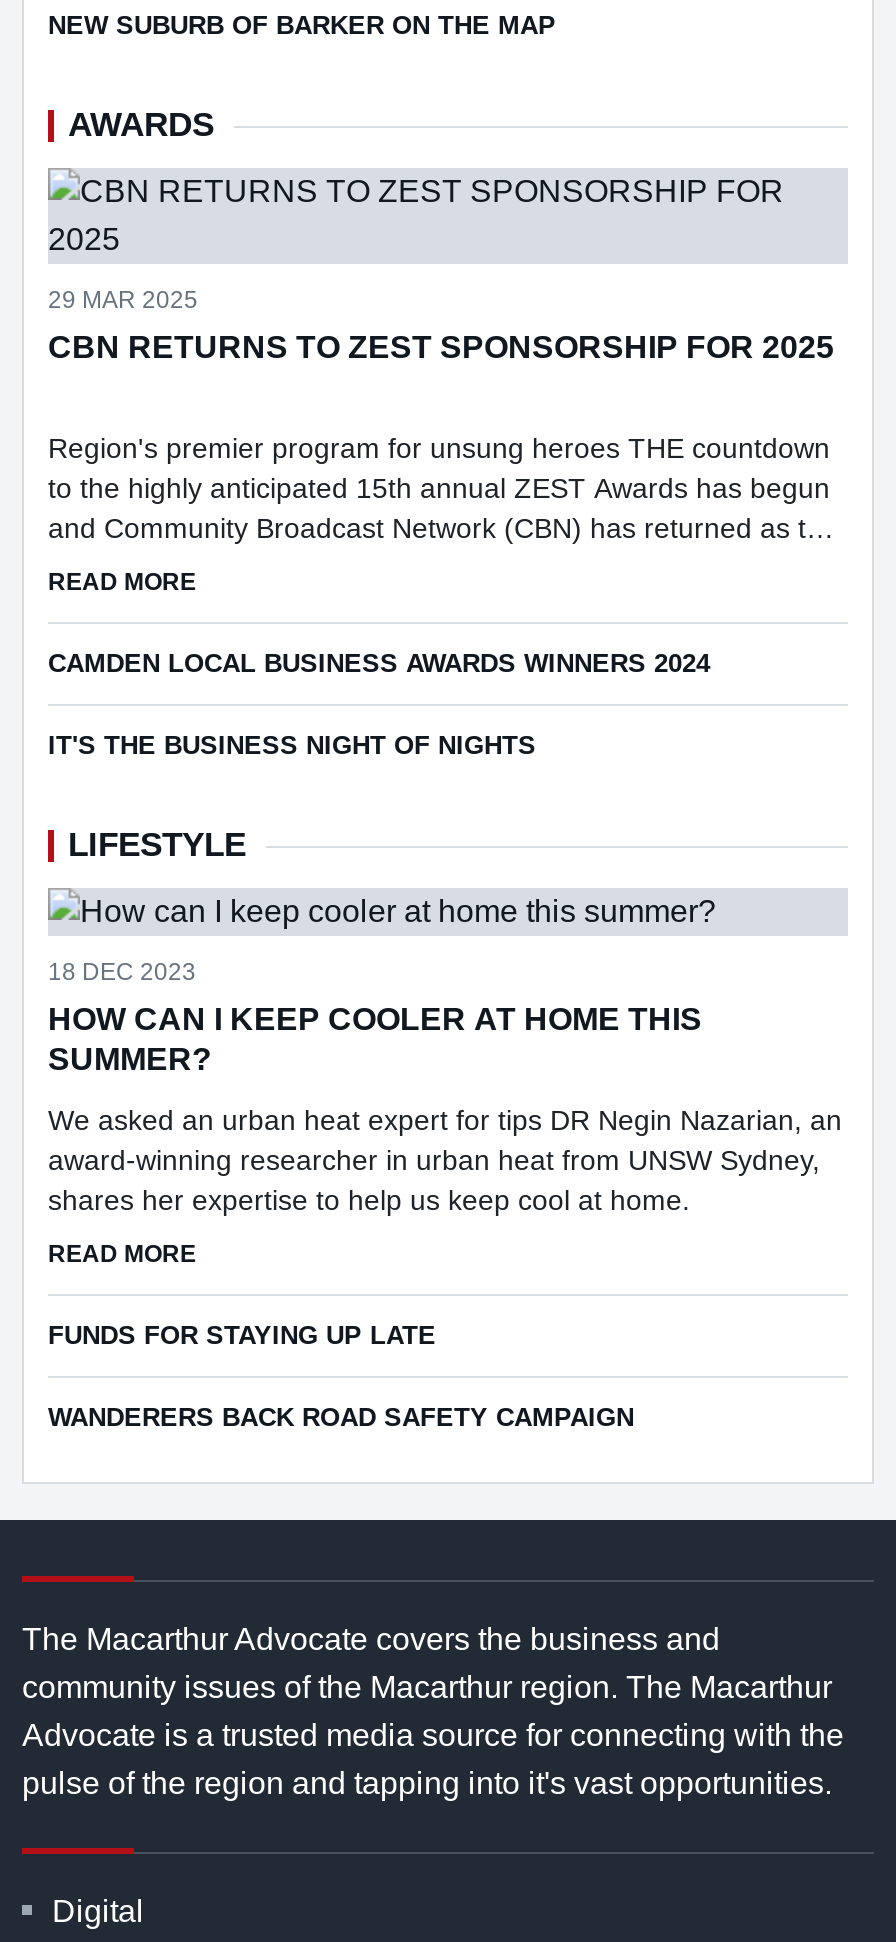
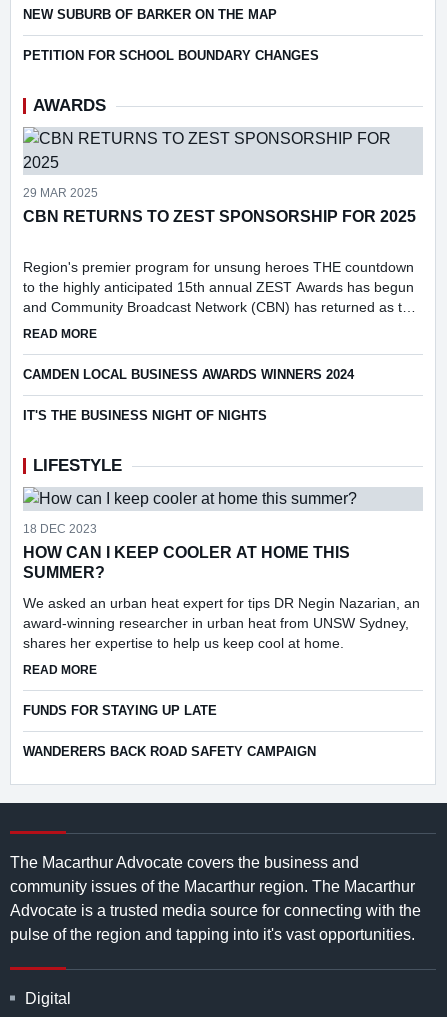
none -> [23,48,319,63] PETITION FOR SCHOOL BOUNDARY CHANGES

